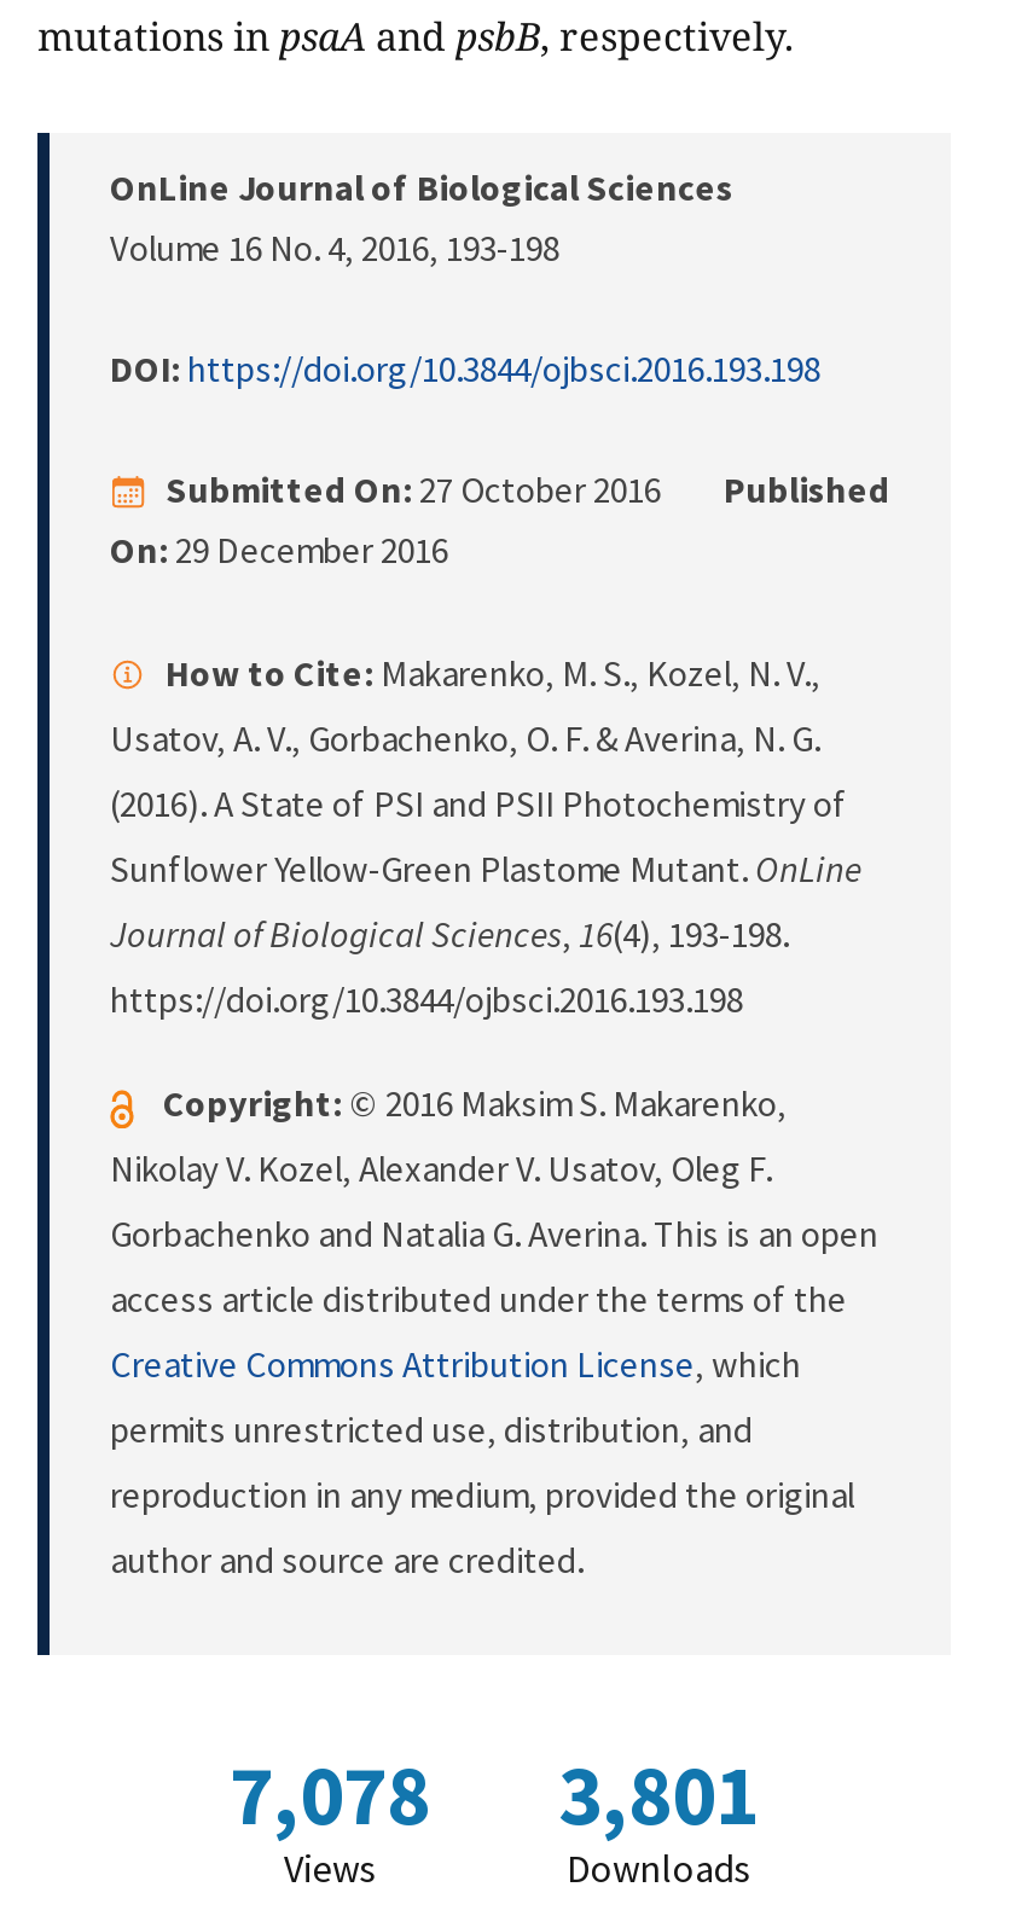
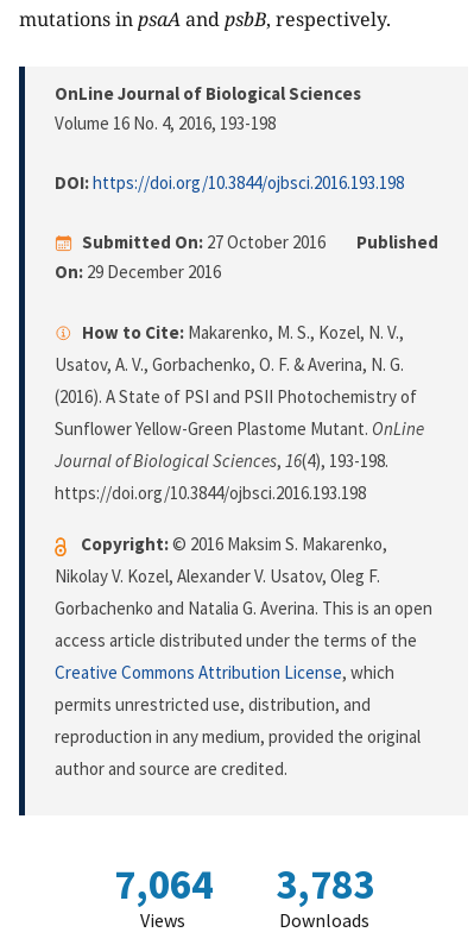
[230,1743,430,1849] 7,078 -> [113,859,212,911] 7,064
[558,1743,759,1849] 3,801 -> [275,859,374,911] 3,783

